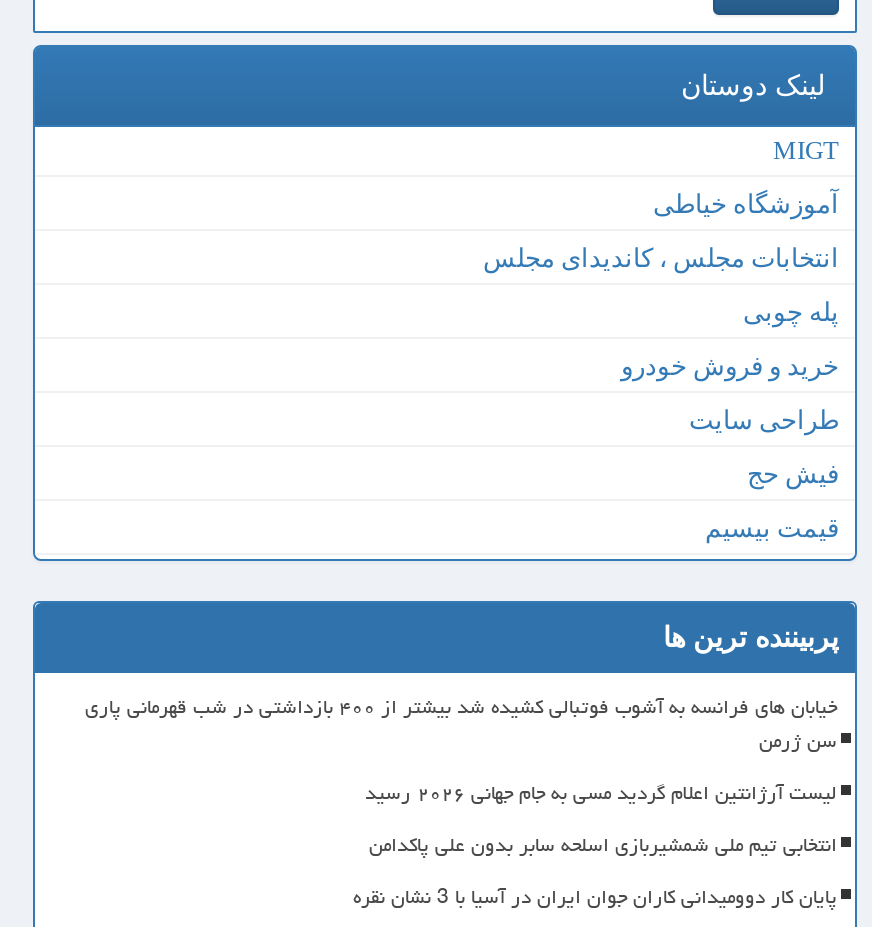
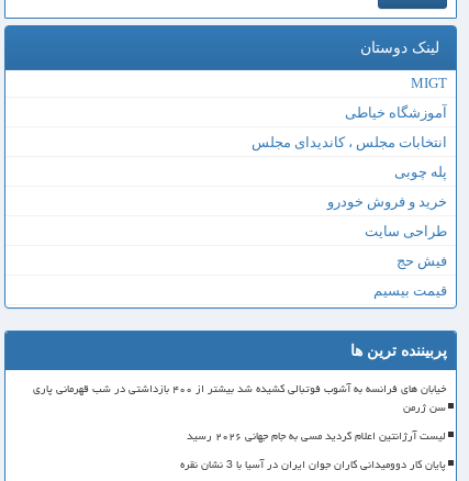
[369,825,837,865] انتخابی تیم ملی شمشیربازی اسلحه سابر بدون علی پاکدامن -> none

